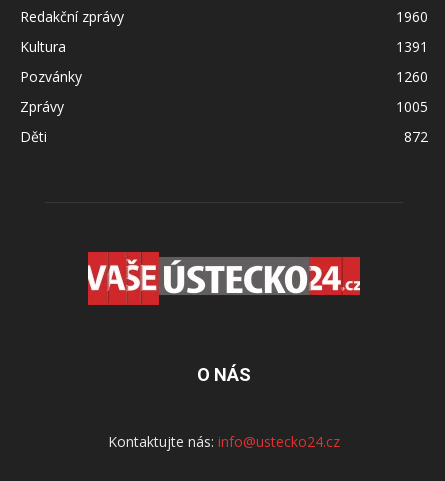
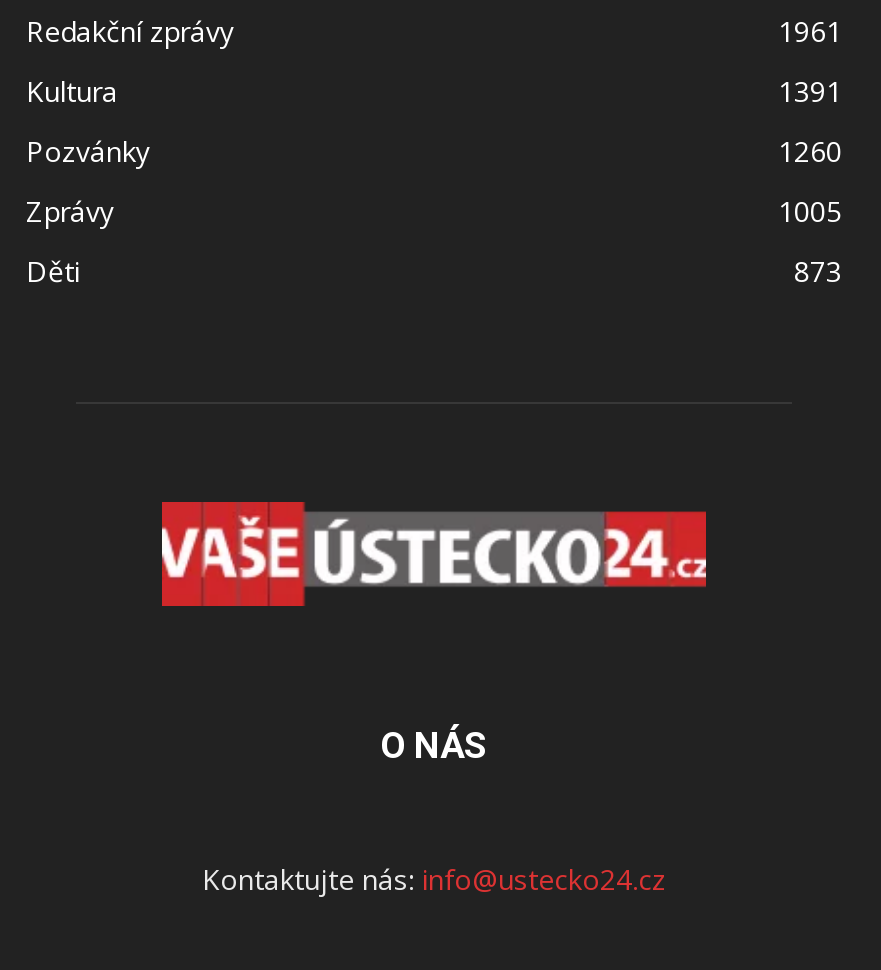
[396,6,428,25] 1960 -> [778,11,842,49] 1961
[404,126,428,145] 872 -> [794,251,842,289] 873

